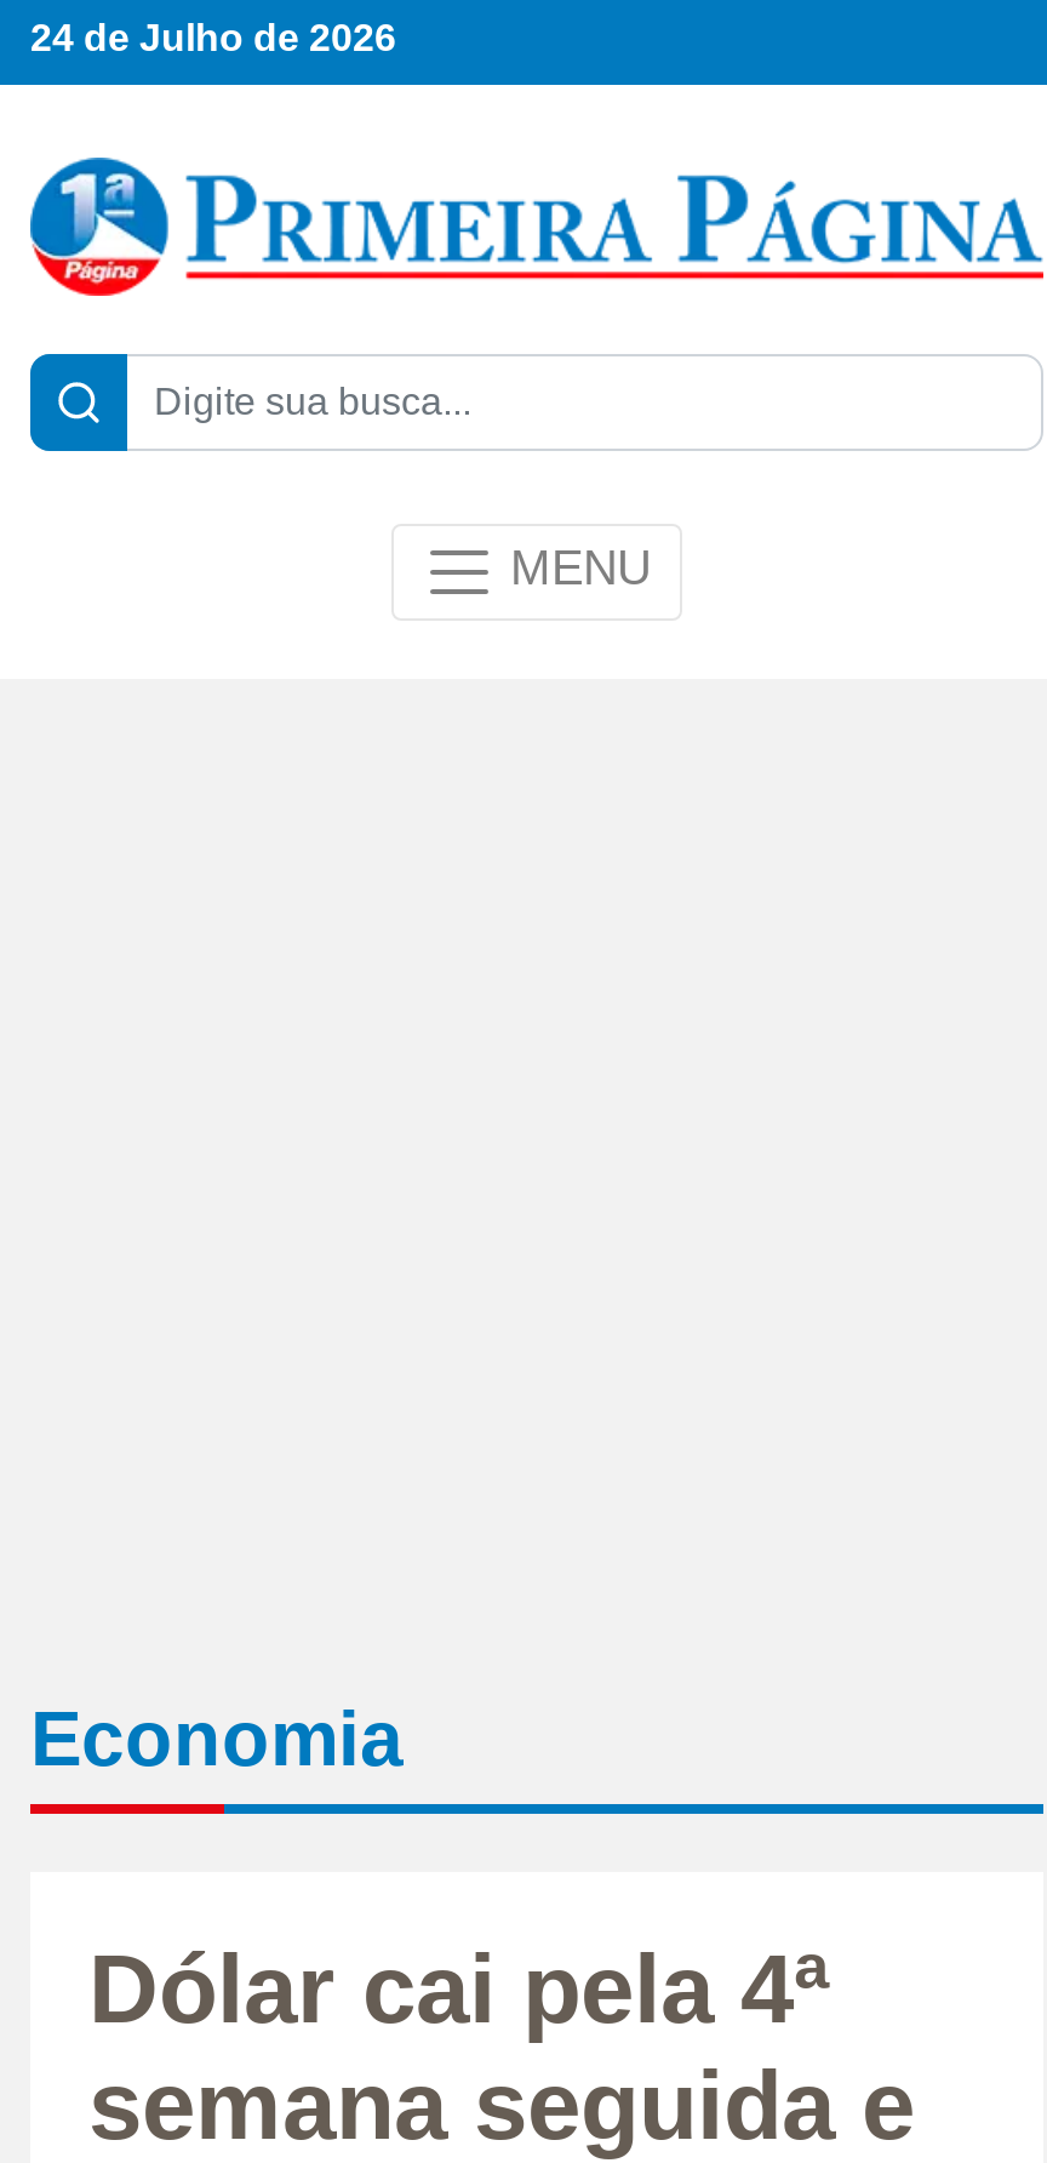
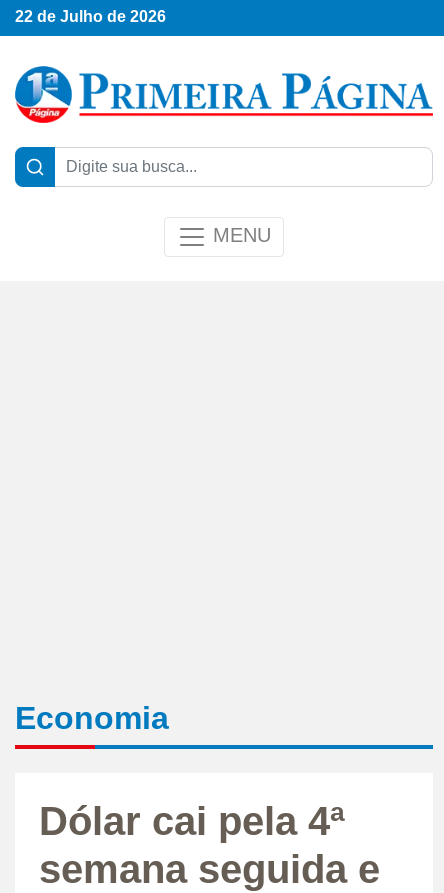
[30,18,396,59] 24 de Julho de 2026 -> [15,8,166,25] 22 de Julho de 2026

